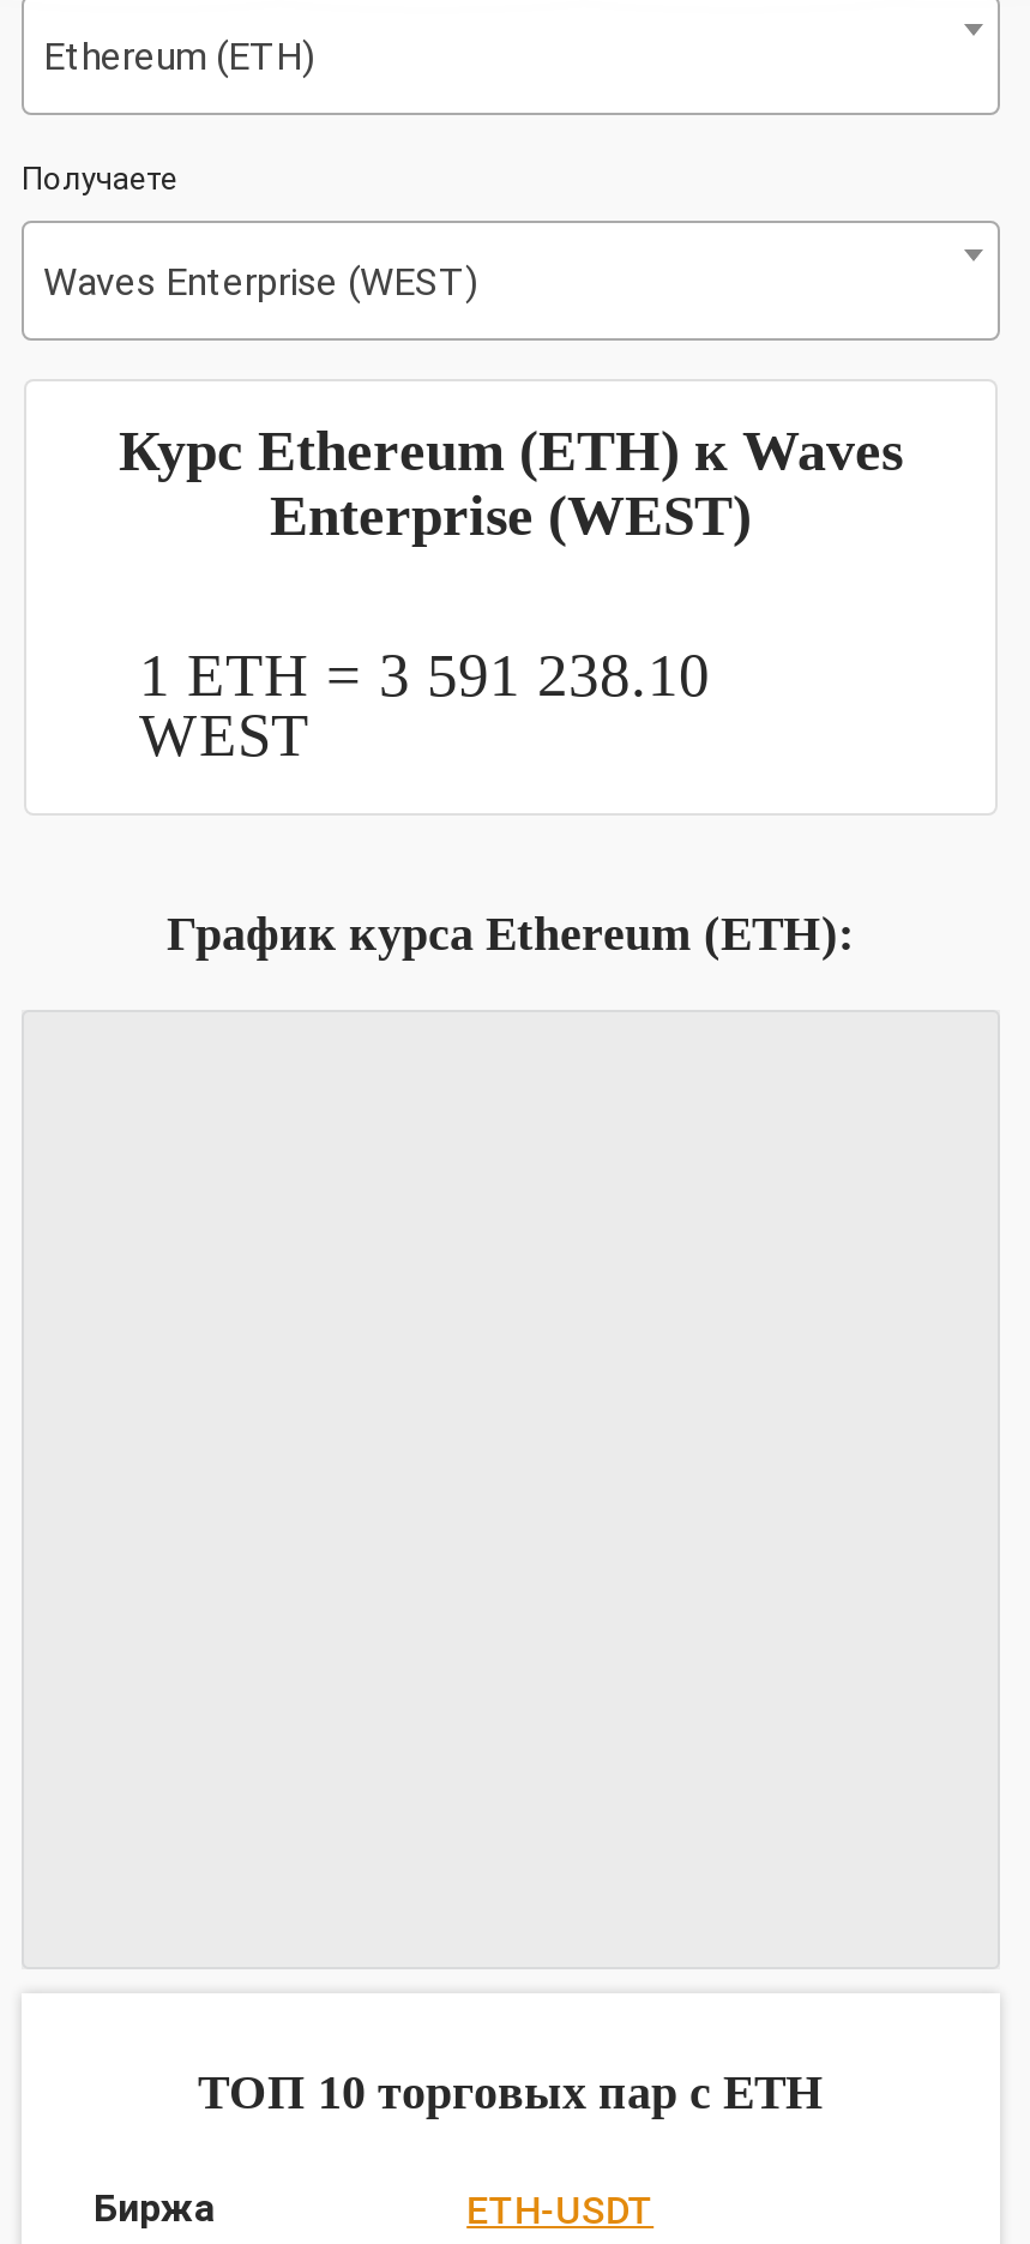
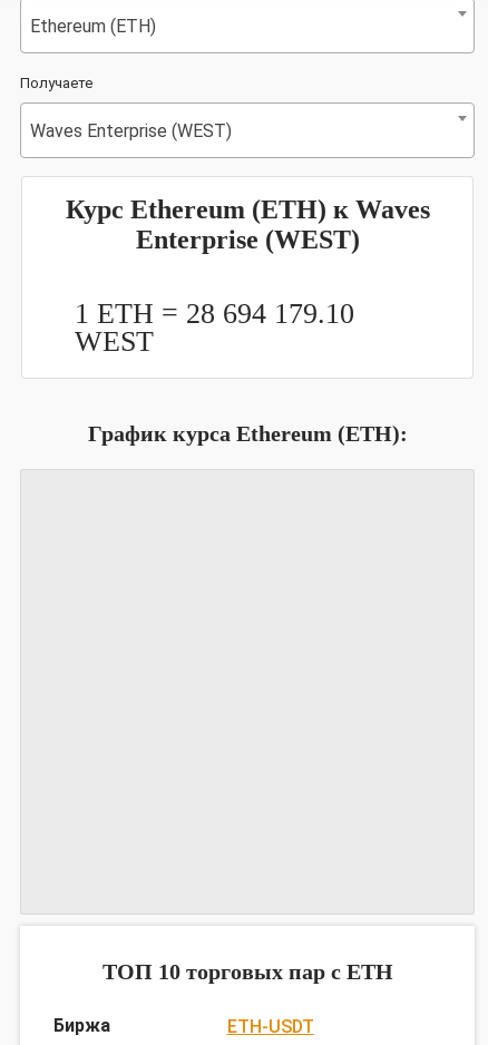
[139,640,710,710] 1 ETH = 3 591 238.10 -> [75,297,354,330] 1 ETH = 28 694 179.10

